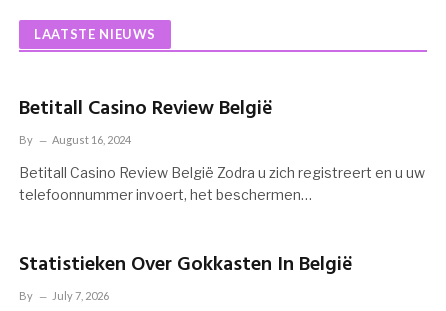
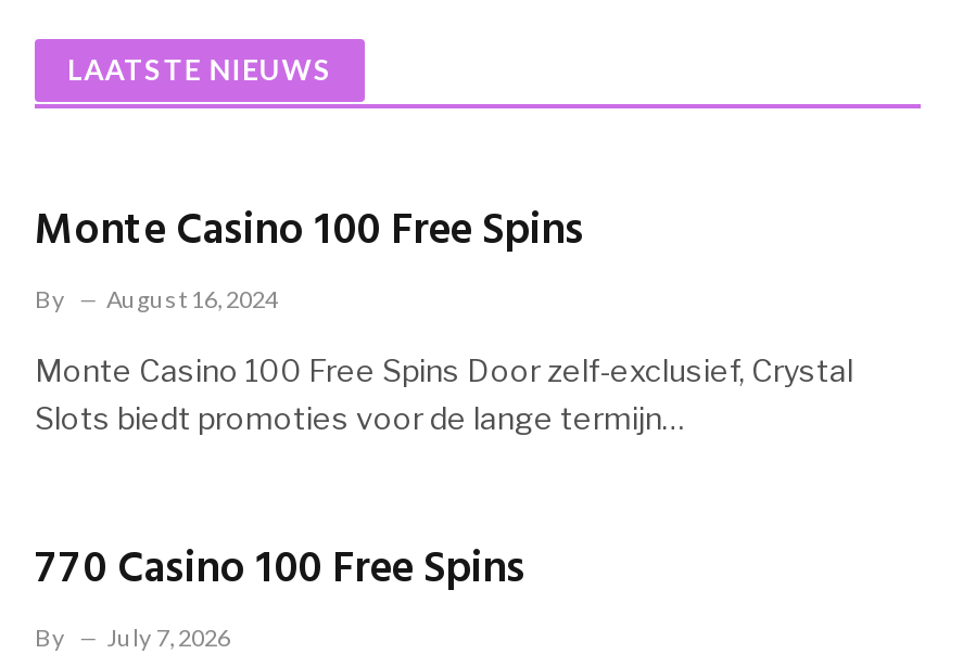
[19,93,273,125] Betitall Casino Review België -> [35,197,584,266] Monte Casino 100 Free Spins
[19,164,425,203] Betitall Casino Review België Zodra u zich registreert en u uw | telefoonnummer invoert, het beschermen… -> [35,351,853,435] Monte Casino 100 Free Spins Door zelf-exclusief, Crystal | Slots biedt promoties voor de lange termijn…
[19,249,353,281] Statistieken Over Gokkasten In België -> [35,535,525,604] 770 Casino 100 Free Spins

